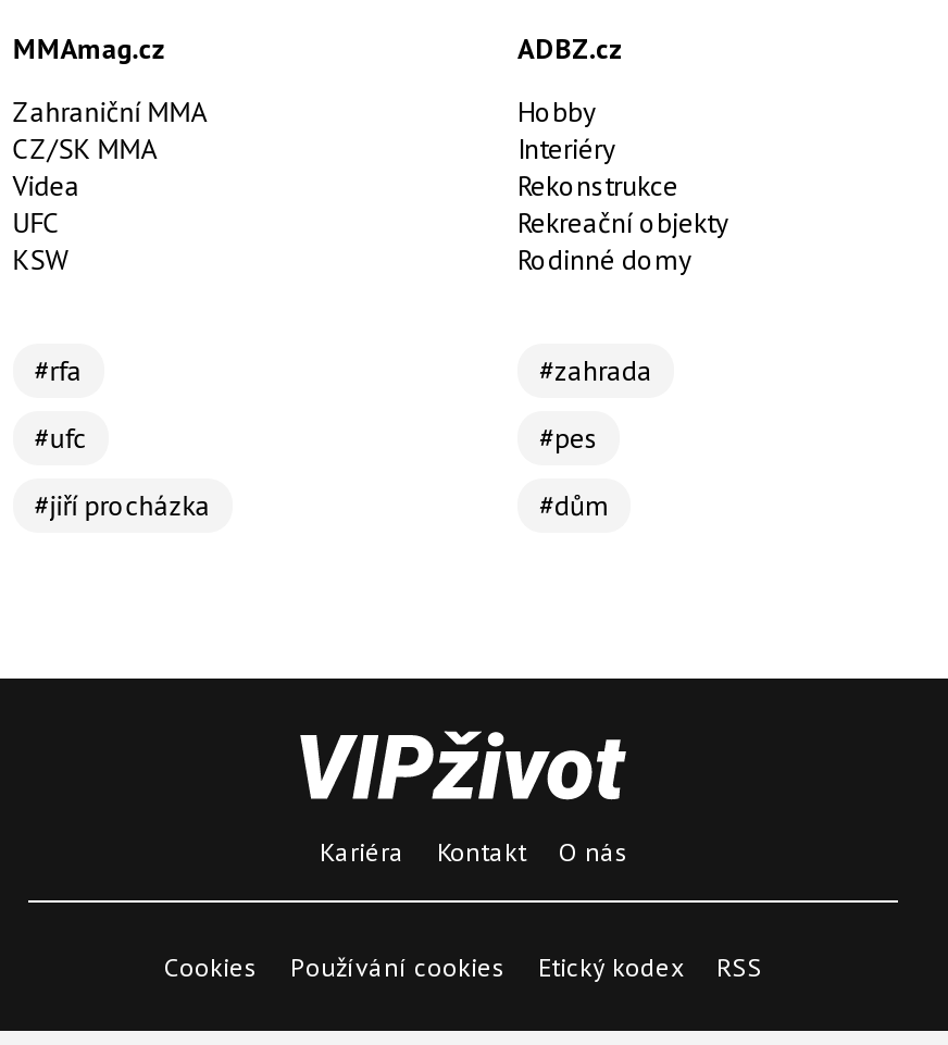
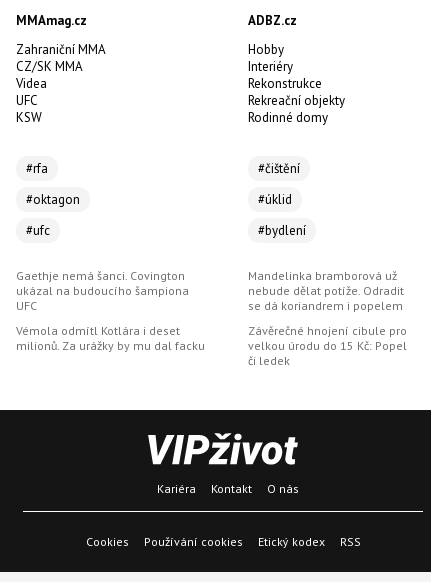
[539,353,652,524] #zahrada | #pes | #dům -> [248,160,407,368] #čištění | #úklid | #bydlení | Mandelinka bramborová už | nebude dělat potíže. Odradit | se dá koriandrem i popelem | Závěrečné hnojení cibule pro | velkou úrodu do 15 Kč: Popel | či ledek
none -> [26,191,80,208] #oktagon
[34,487,210,524] #jiří procházka -> [16,268,205,353] Gaethje nemá šanci. Covington | ukázal na budoucího šampiona | UFC | Vémola odmítl Kotlára i deset | milionů. Za urážky by mu dal facku

